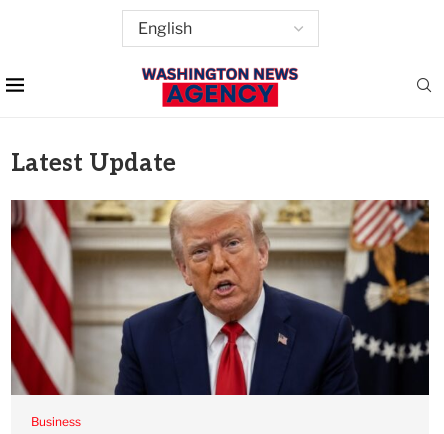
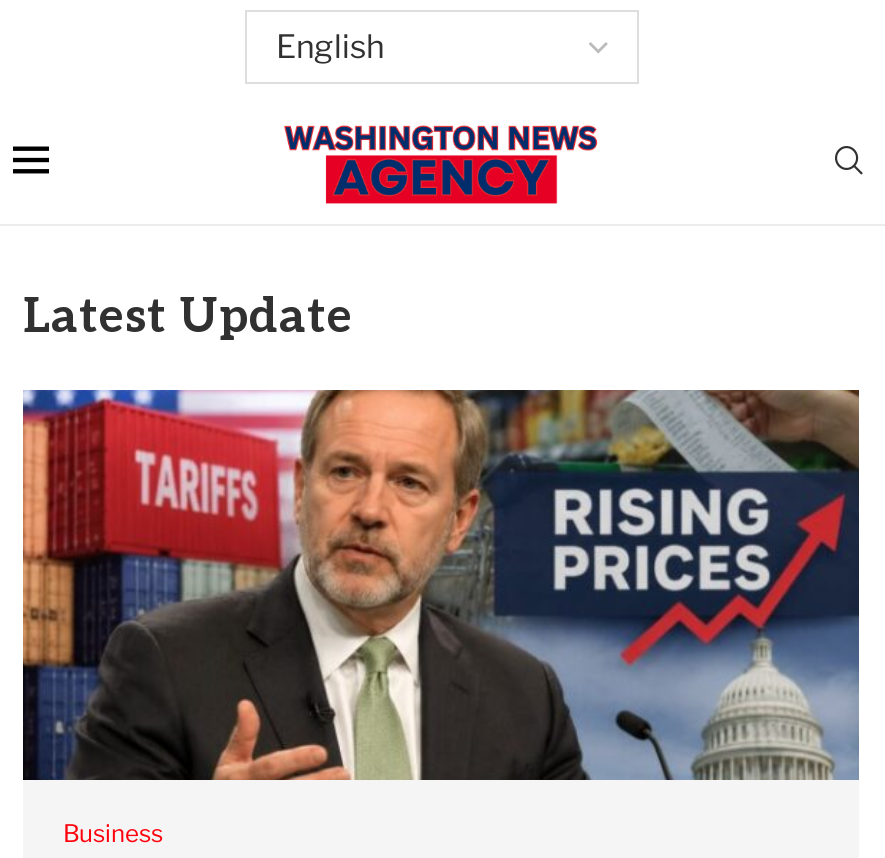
[10,199,430,396] [image] -> [21,388,861,782] [image]

